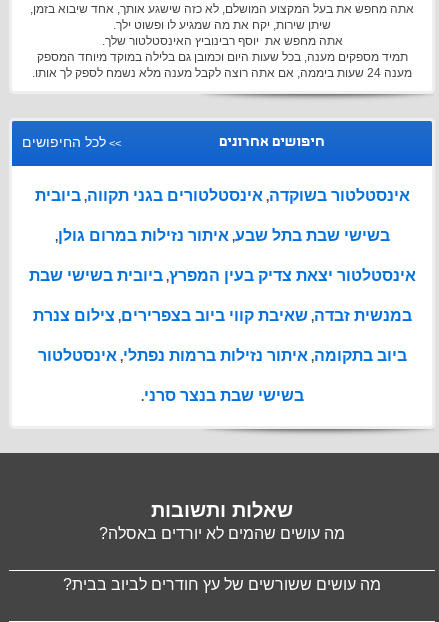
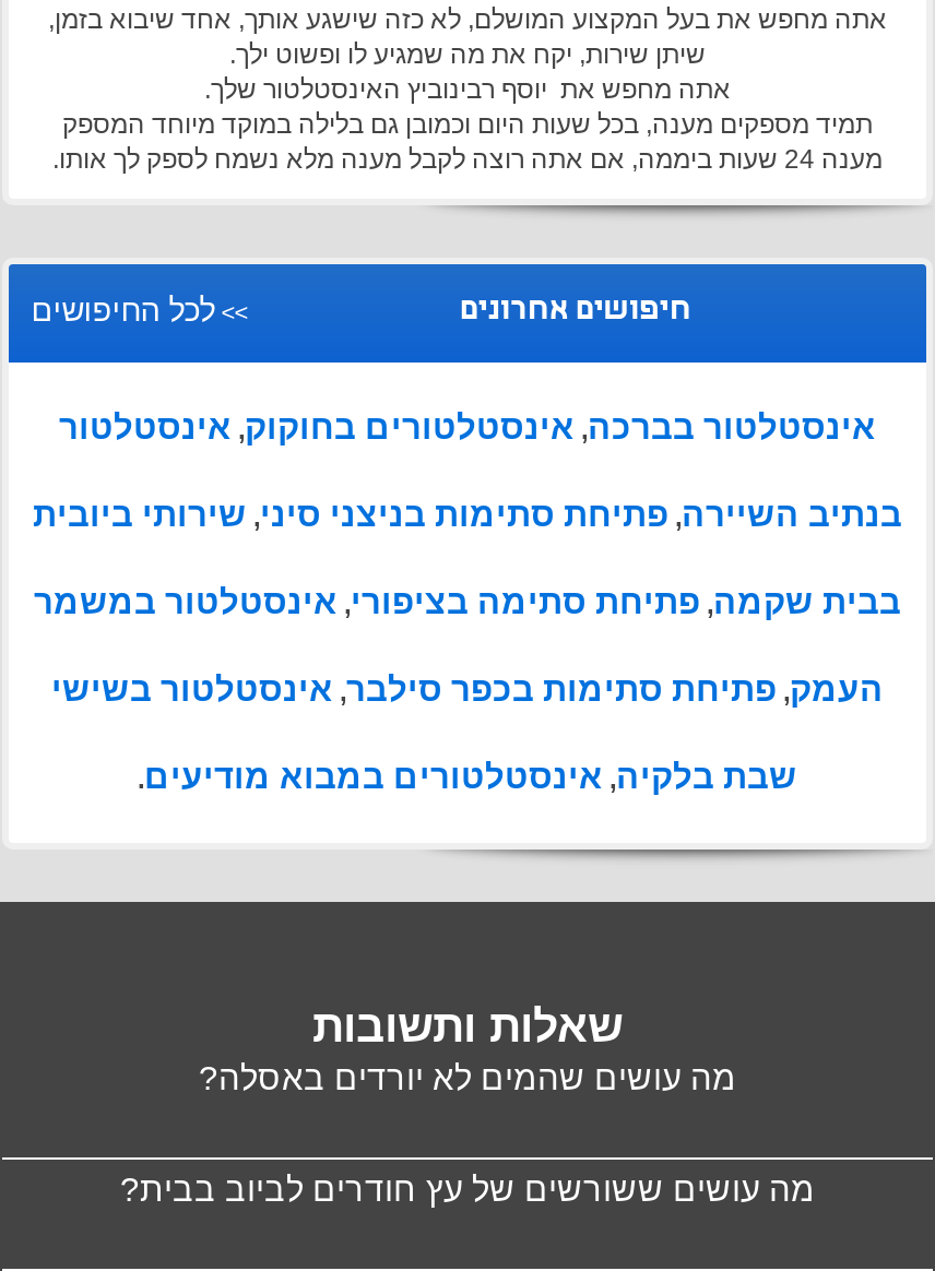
[28,187,415,404] אינסטלטור בשוקדה, אינסטלטורים בגני תקווה, ביובית | בשישי שבת בתל שבע, איתור נזילות במרום גולן, | אינסטלטור יצאת צדיק בעין המפרץ, ביובית בשישי שבת | במנשית זבדה, שאיבת קווי ביוב בצפרירים, צילום צנרת | ביוב בתקומה, איתור נזילות ברמות נפתלי, אינסטלטור | בשישי שבת בנצר סרני. -> [33,408,902,795] אינסטלטור בברכה, אינסטלטורים בחוקוק, אינסטלטור | בנתיב השיירה, פתיחת סתימות בניצני סיני, שירותי ביובית | בבית שקמה, פתיחת סתימה בציפורי, אינסטלטור במשמר | העמק, פתיחת סתימות בכפר סילבר, אינסטלטור בשישי | שבת בלקיה, אינסטלטורים במבוא מודיעים.

